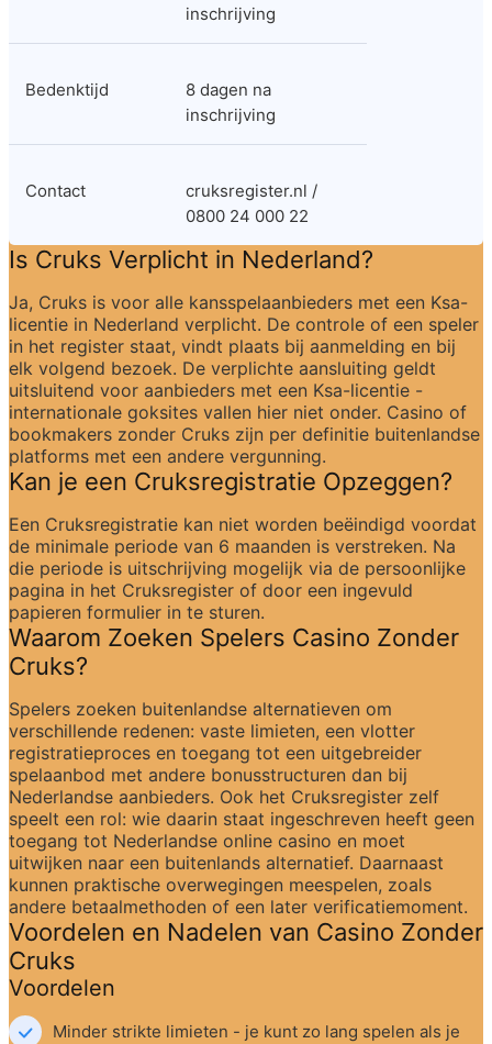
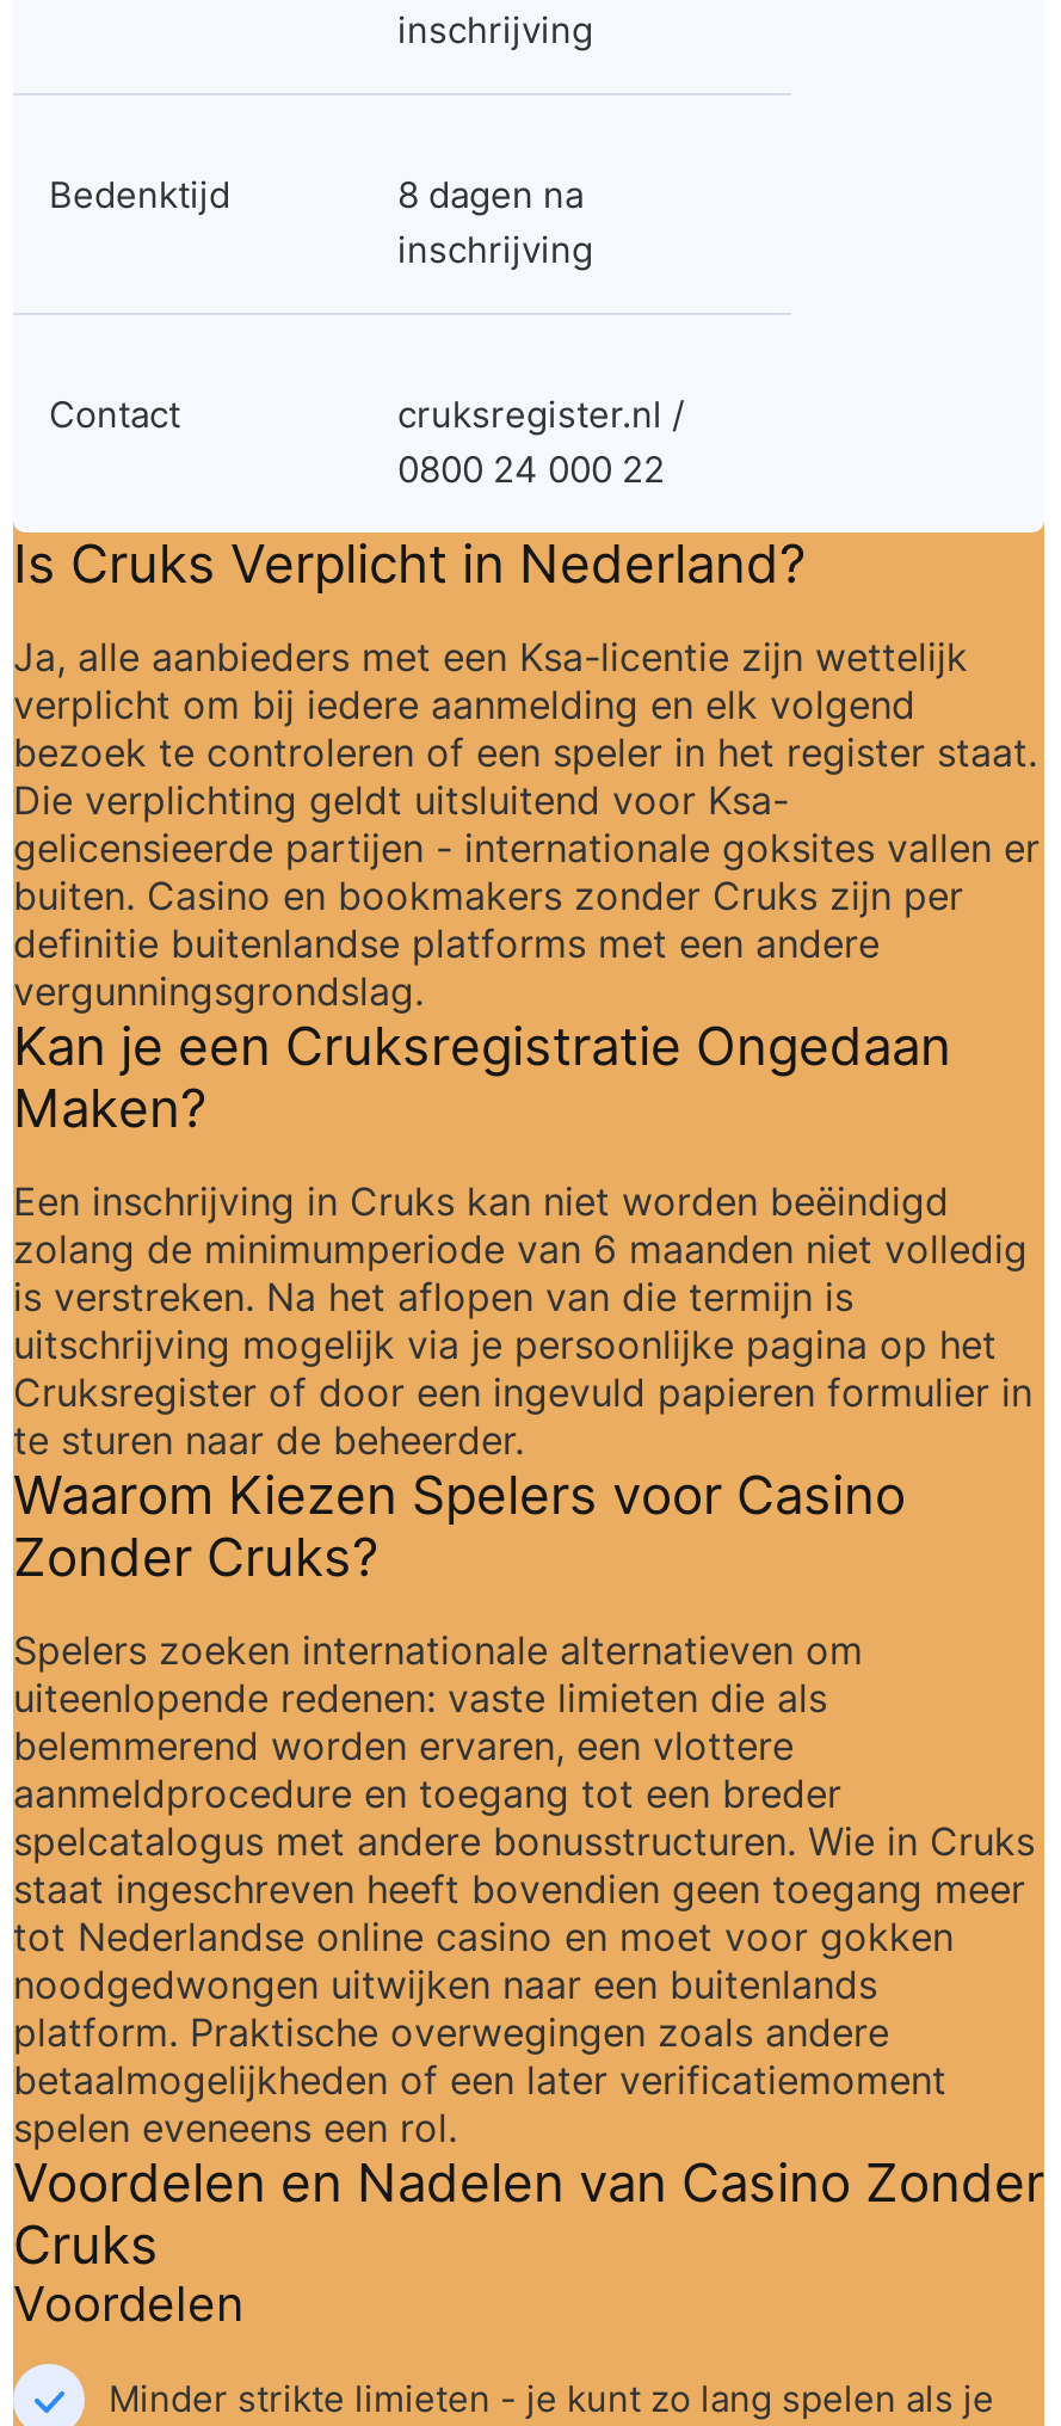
[9,291,480,496] Ja, Cruks is voor alle kansspelaanbieders met een Ksa- | licentie in Nederland verplicht. De controle of een speler | in het register staat, vindt plaats bij aanmelding en bij | elk volgend bezoek. De verplichte aansluiting geldt | uitsluitend voor aanbieders met een Ksa-licentie - | internationale goksites vallen hier niet onder. Casino of | bookmakers zonder Cruks zijn per definitie buitenlandse | platforms met een andere vergunning. | Kan je een Cruksregistratie Opzeggen? -> [13,633,1040,1139] Ja, alle aanbieders met een Ksa-licentie zijn wettelijk | verplicht om bij iedere aanmelding en elk volgend | bezoek te controleren of een speler in het register staat. | Die verplichting geldt uitsluitend voor Ksa- | gelicensieerde partijen - internationale goksites vallen er | buiten. Casino en bookmakers zonder Cruks zijn per | definitie buitenlandse platforms met een andere | vergunningsgrondslag. | Kan je een Cruksregistratie Ongedaan | Maken?
[9,513,477,680] Een Cruksregistratie kan niet worden beëindigd voordat | de minimale periode van 6 maanden is verstreken. Na | die periode is uitschrijving mogelijk via de persoonlijke | pagina in het Cruksregister of door een ingevuld | papieren formulier in te sturen. | Waarom Zoeken Spelers Casino Zonder | Cruks? -> [13,1177,1032,1588] Een inschrijving in Cruks kan niet worden beëindigd | zolang de minimumperiode van 6 maanden niet volledig | is verstreken. Na het aflopen van die termijn is | uitschrijving mogelijk via je persoonlijke pagina op het | Cruksregister of door een ingevuld papieren formulier in | te sturen naar de beheerder. | Waarom Kiezen Spelers voor Casino | Zonder Cruks?
[9,698,474,918] Spelers zoeken buitenlandse alternatieven om | verschillende redenen: vaste limieten, een vlotter | registratieproces en toegang tot een uitgebreider | spelaanbod met andere bonusstructuren dan bij | Nederlandse aanbieders. Ook het Cruksregister zelf | speelt een rol: wie daarin staat ingeschreven heeft geen | toegang tot Nederlandse online casino en moet | uitwijken naar een buitenlands alternatief. Daarnaast | kunnen praktische overwegingen meespelen, zoals | andere betaalmethoden of een later verificatiemoment. -> [13,1626,1035,2151] Spelers zoeken internationale alternatieven om | uiteenlopende redenen: vaste limieten die als | belemmerend worden ervaren, een vlottere | aanmeldprocedure en toegang tot een breder | spelcatalogus met andere bonusstructuren. Wie in Cruks | staat ingeschreven heeft bovendien geen toegang meer | tot Nederlandse online casino en moet voor gokken | noodgedwongen uitwijken naar een buitenlands | platform. Praktische overwegingen zoals andere | betaalmogelijkheden of een later verificatiemoment | spelen eveneens een rol.

